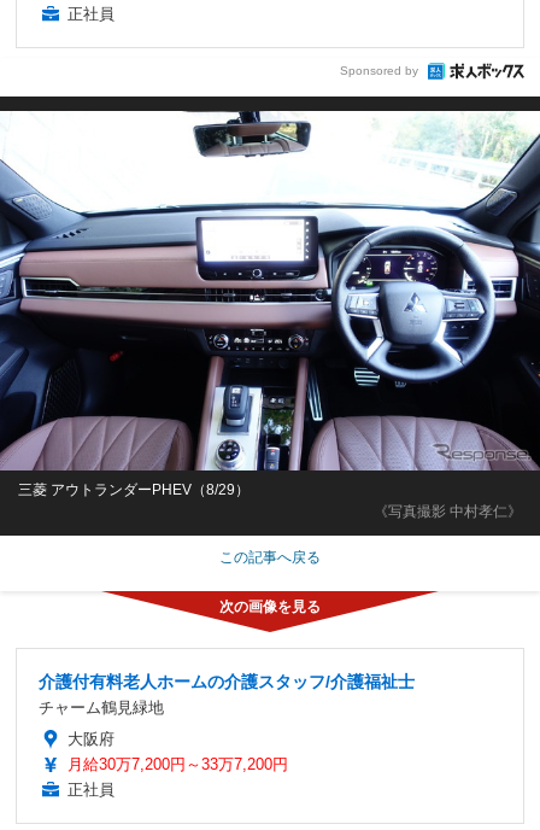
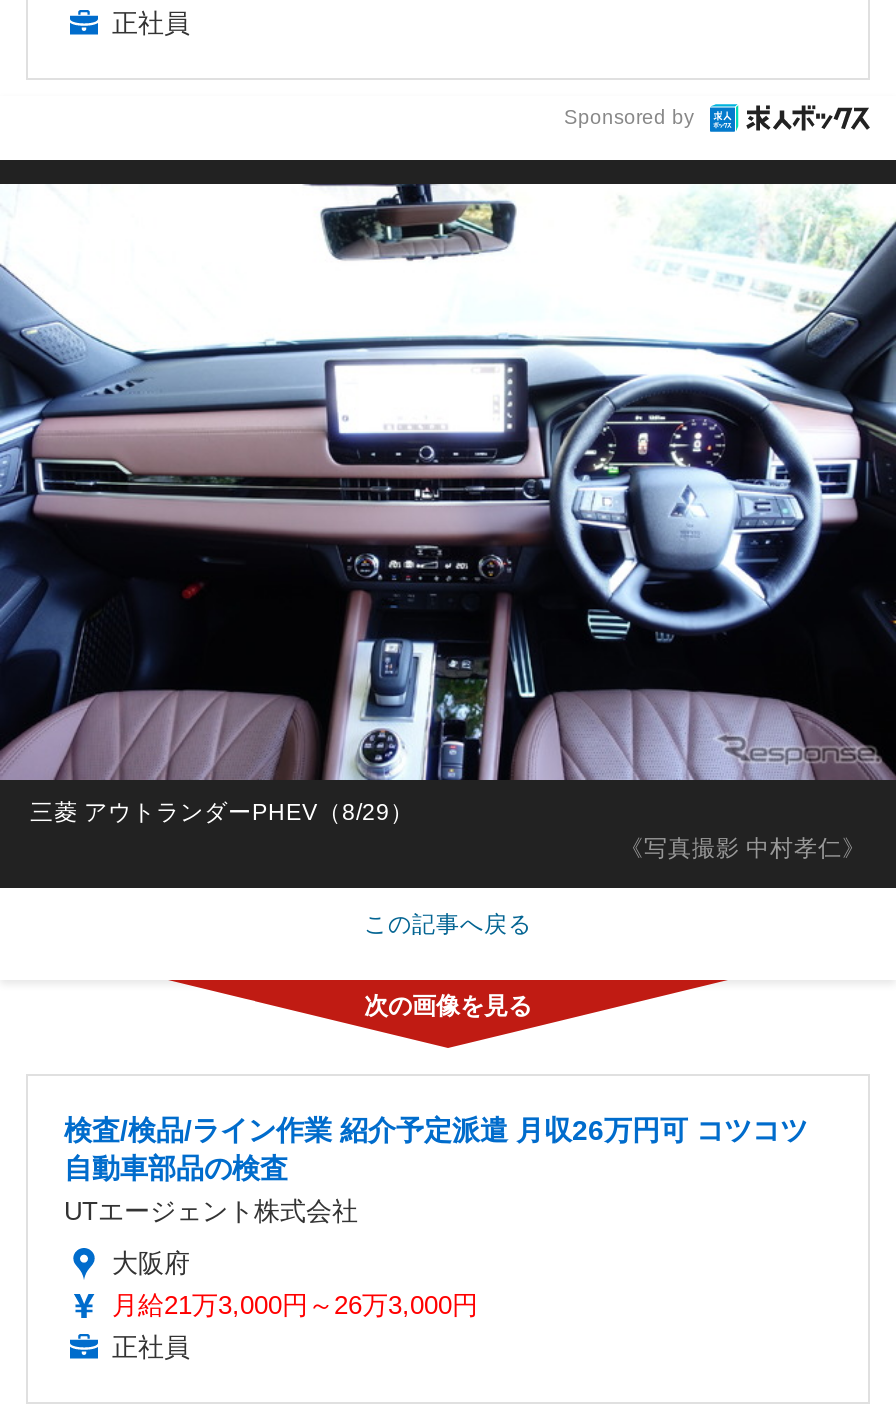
[39,672,415,717] 介護付有料老人ホームの介護スタッフ/介護福祉士 | チャーム鶴見緑地 -> [64,1114,808,1226] 検査/検品/ライン作業 紹介予定派遣 月収26万円可 コツコツ | 自動車部品の検査 | UTエージェント株式会社
[67,755,288,773] 月給30万7,200円～33万7,200円 -> [112,1290,478,1320] 月給21万3,000円～26万3,000円

